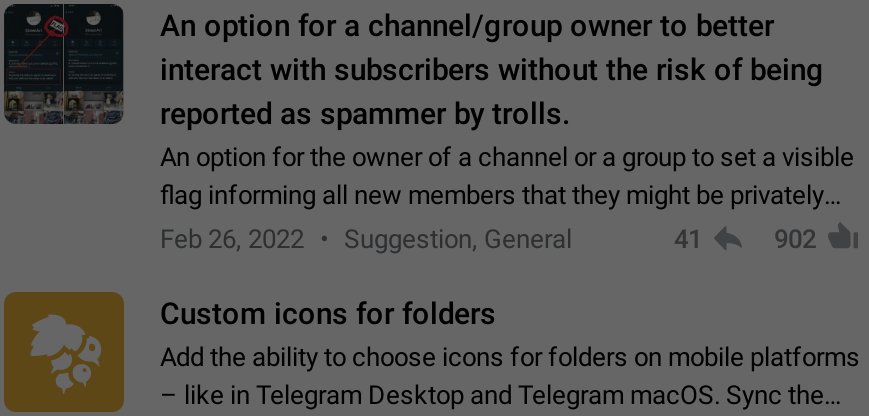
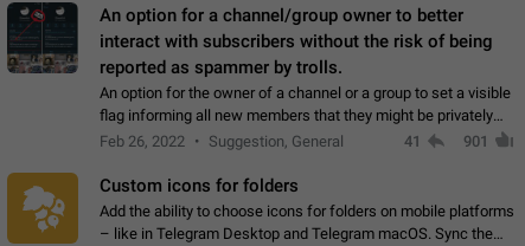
[774,224,816,254] 902 -> [463,132,488,150] 901

